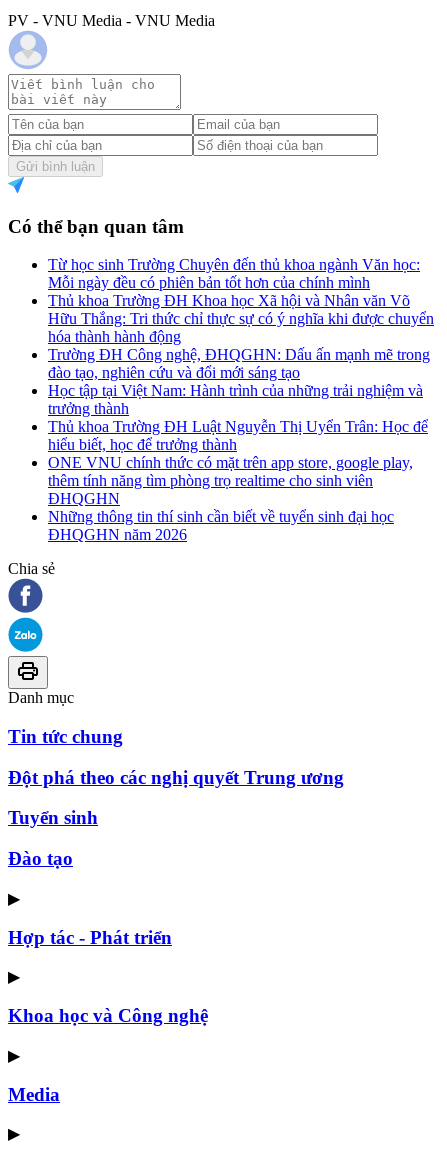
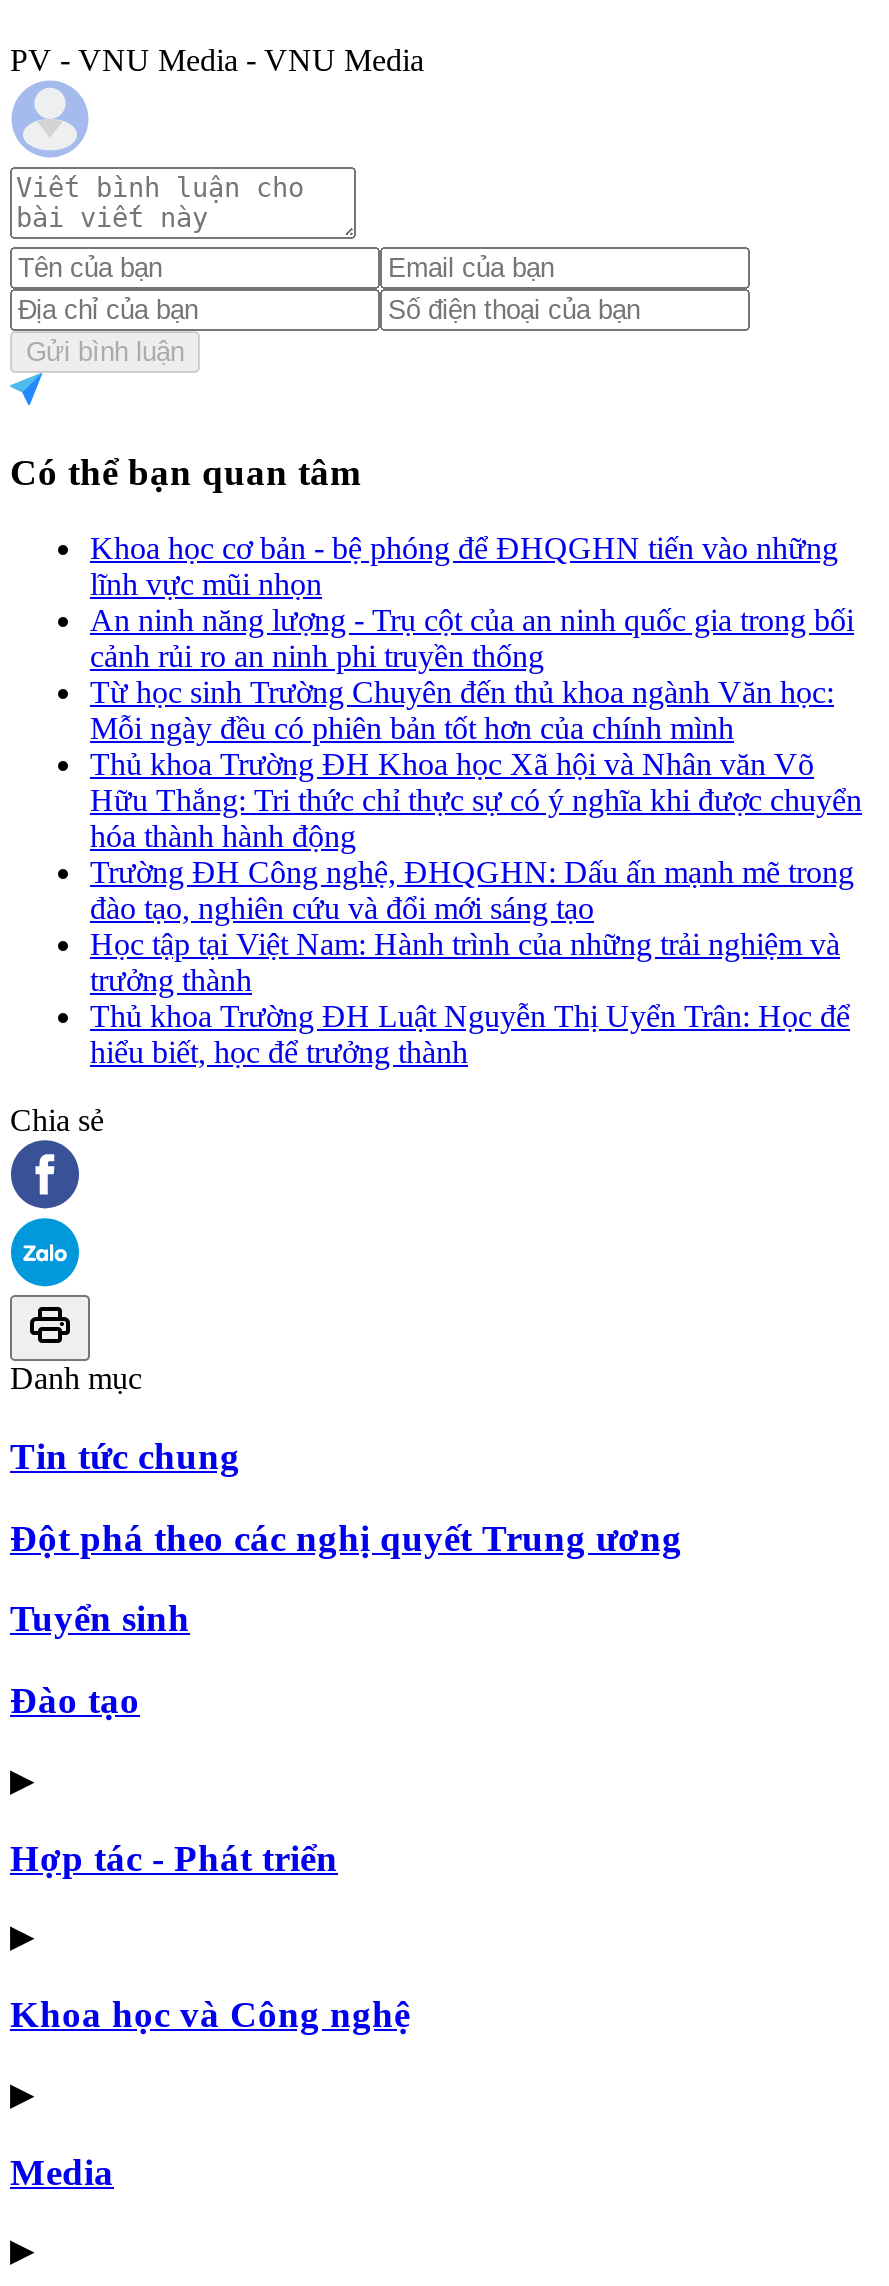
none -> [90,532,854,674] Khoa học cơ bản - bệ phóng để ĐHQGHN tiến vào những | lĩnh vực mũi nhọn | An ninh năng lượng - Trụ cột của an ninh quốc gia trong bối | cảnh rủi ro an ninh phi truyền thống
moved [48,256,434,453] -> [90,676,862,1070]: Từ học sinh Trường Chuyên đến thủ khoa ngành Văn học: | Mỗi ngày đều có phiên bản tốt hơn của chính mình | Thủ khoa Trường ĐH Khoa học Xã hội và Nhân văn Võ | ... | Thủ khoa Trường ĐH Luật Nguyễn Thị Uyển Trân: Học để | hiểu biết, học để trưởng thành
[48,454,413,543] ONE VNU chính thức có mặt trên app store, google play, | thêm tính năng tìm phòng trọ realtime cho sinh viên | ĐHQGHN | Những thông tin thí sinh cần biết về tuyển sinh đại học | ĐHQGHN năm 2026 -> none

